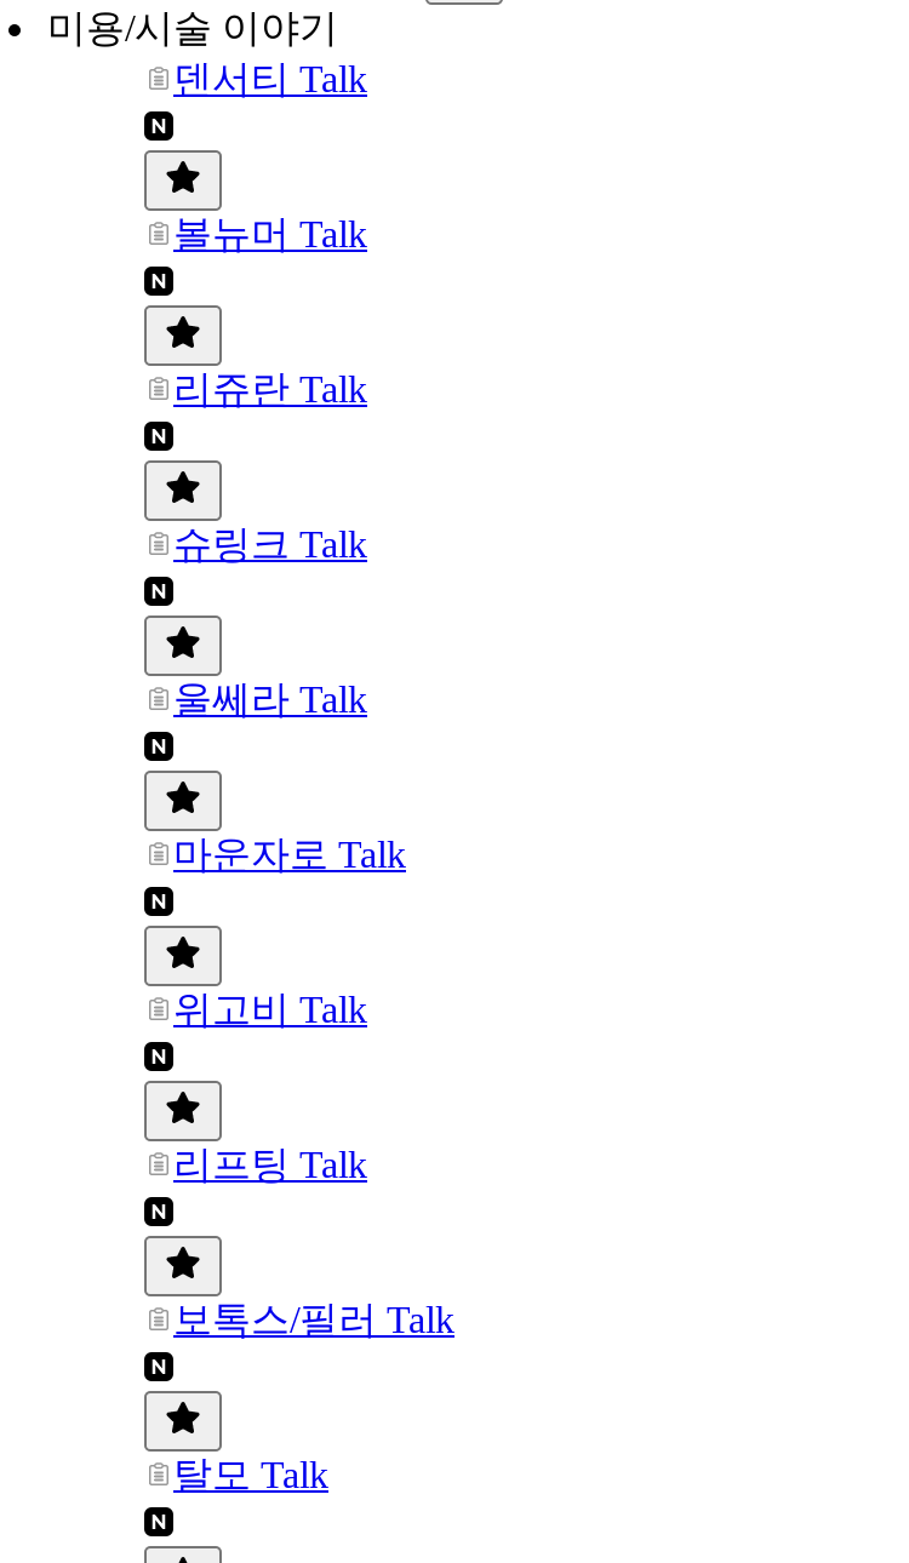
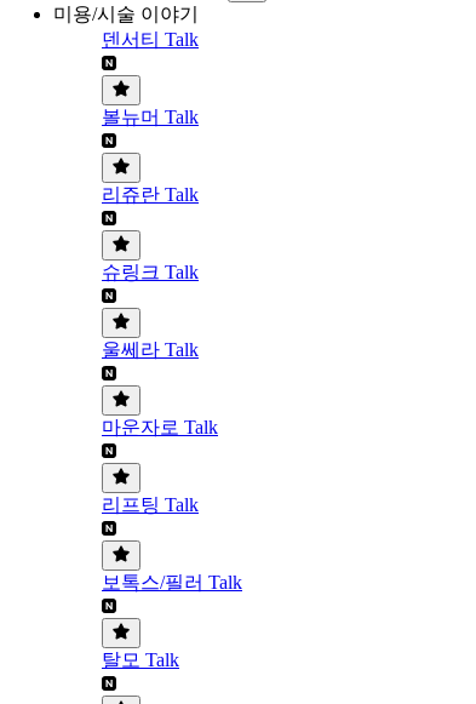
[173,989,367,1030] 위고비 Talk -> none

